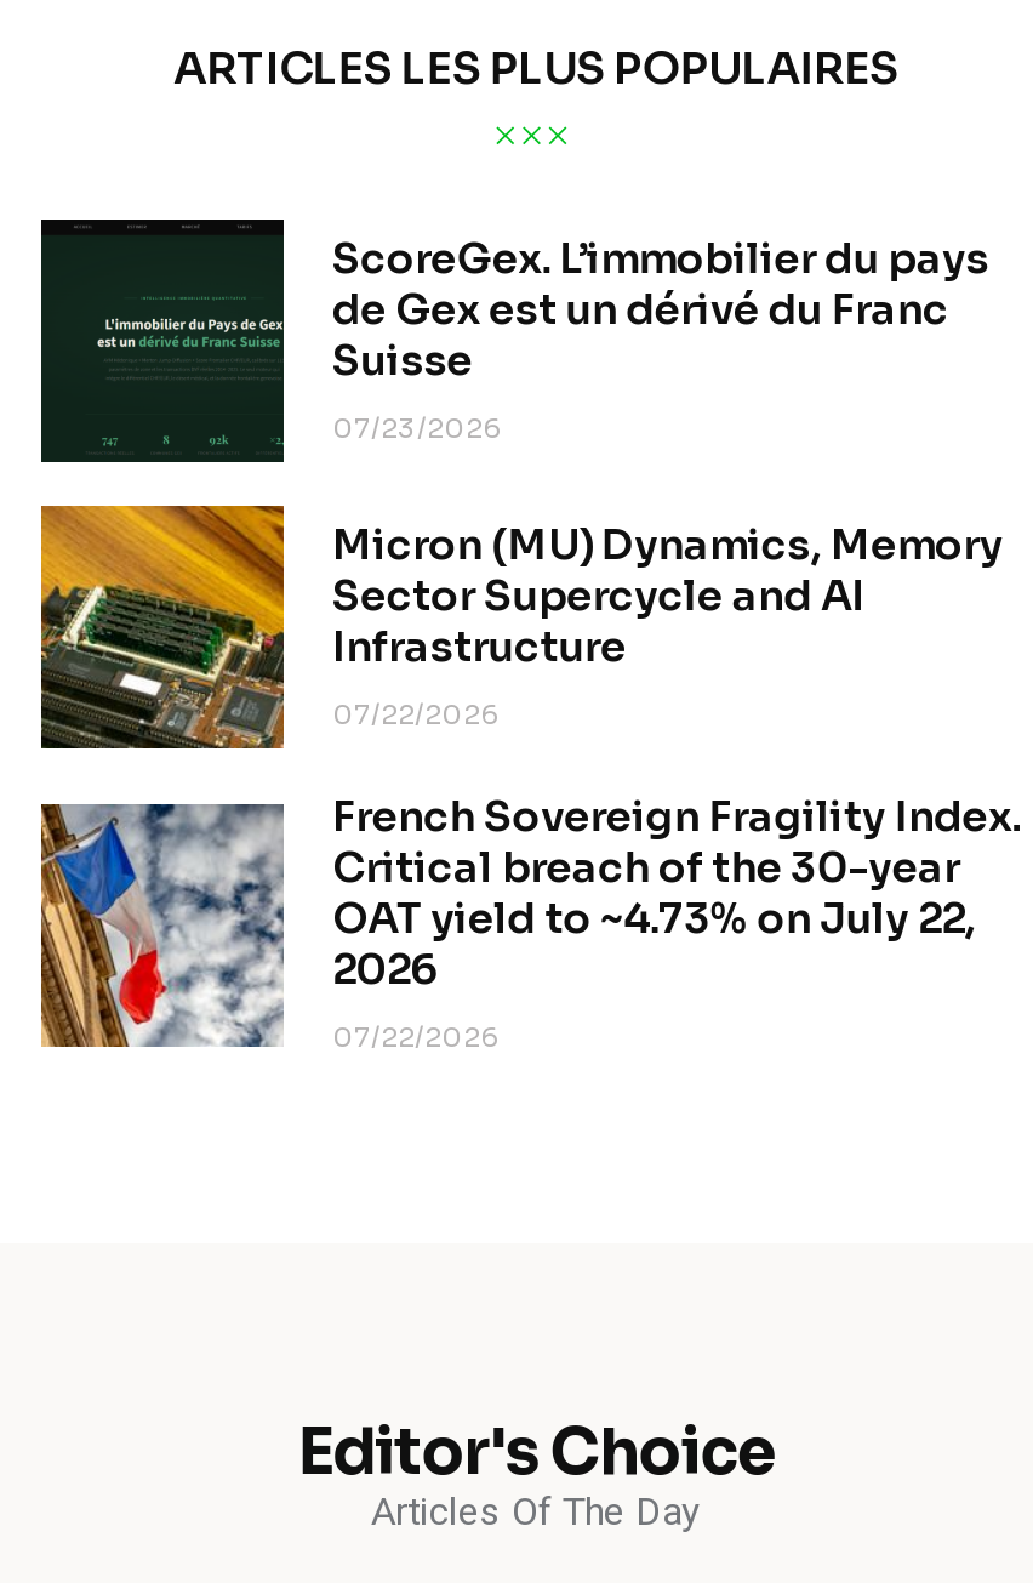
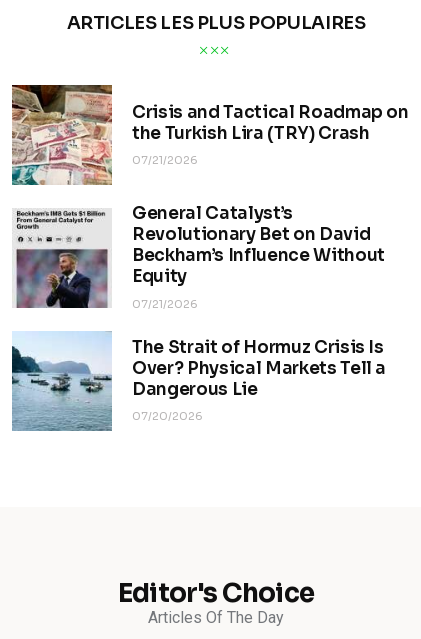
[39,217,989,465] [image] | ScoreGex. L’immobilier du pays | de Gex est un dérivé du Franc | Suisse -> [11,84,409,186] [image] | Crisis and Tactical Roadmap on | the Turkish Lira (TRY) Crash
[332,410,502,444] 07/23/2026 -> [132,153,198,167] 07/21/2026
[39,503,1003,761] [image] | Micron (MU) Dynamics, Memory | Sector Supercycle and AI | Infrastructure -> [12,203,385,309] [image] | General Catalyst’s | Revolutionary Bet on David | Beckham’s Influence Without | Equity
[332,697,500,731] 07/22/2026 -> [132,297,198,311] 07/21/2026
[39,793,1020,1059] [image] | French Sovereign Fragility Index. | Critical breach of the 30-year | OAT yield to ~4.73% on July 22, | 2026 -> [11,326,386,432] [image] | The Strait of Hormuz Crisis Is | Over? Physical Markets Tell a | Dangerous Lie
[332,1020,500,1054] 07/22/2026 -> [132,409,203,423] 07/20/2026

